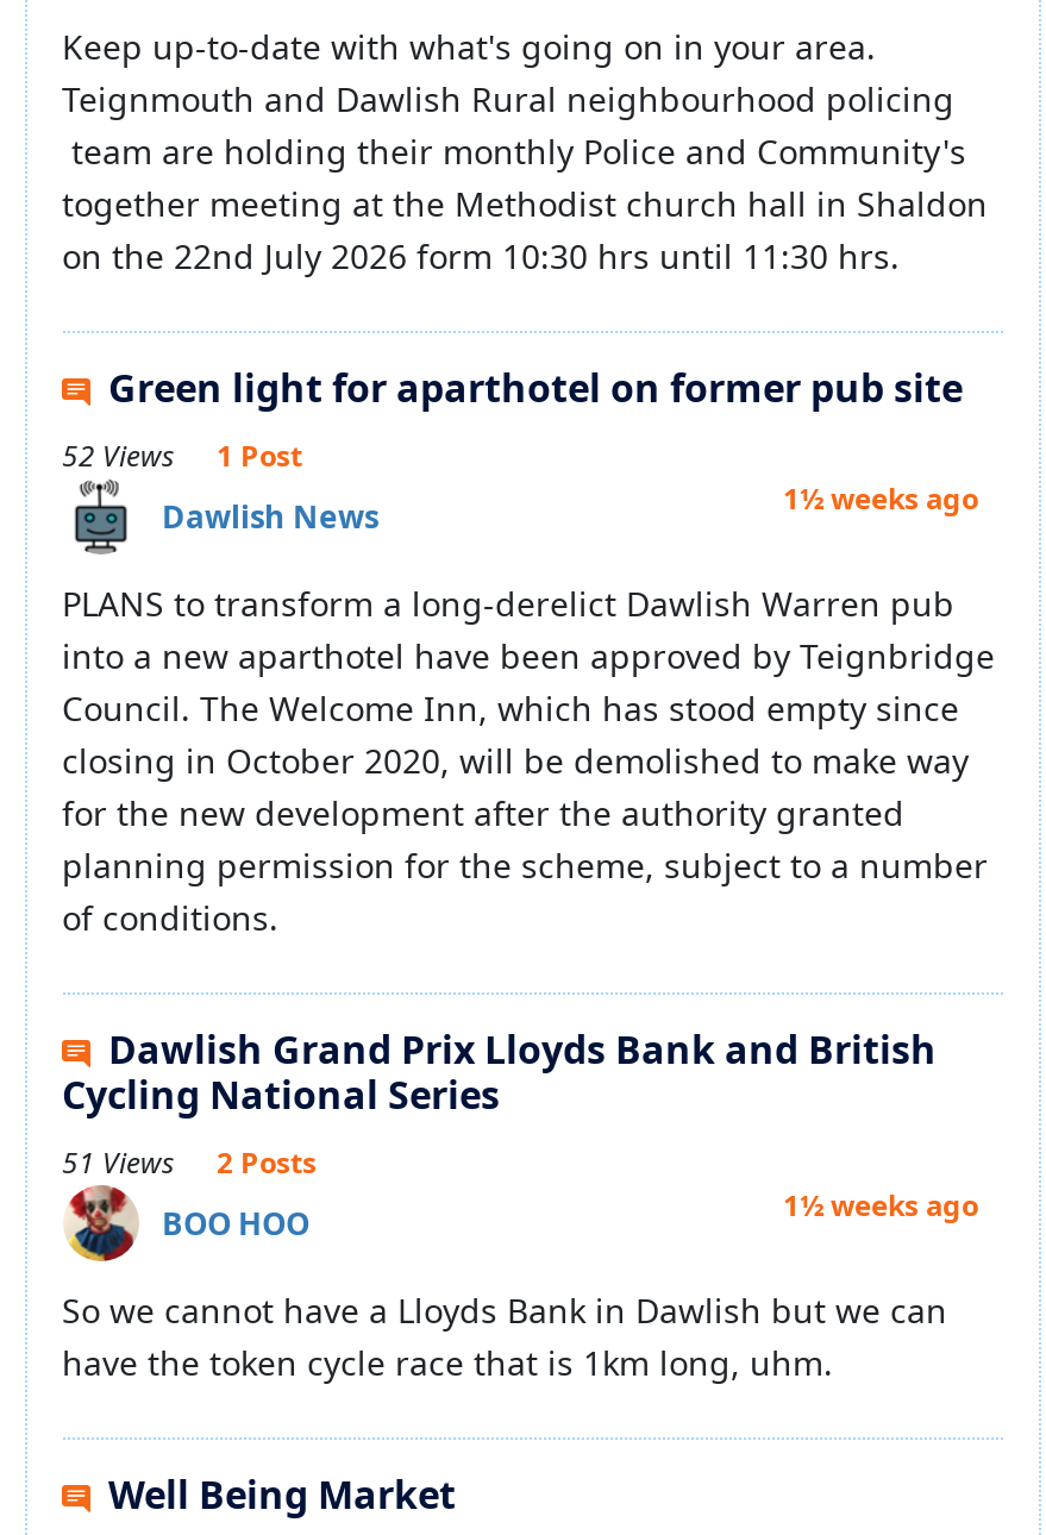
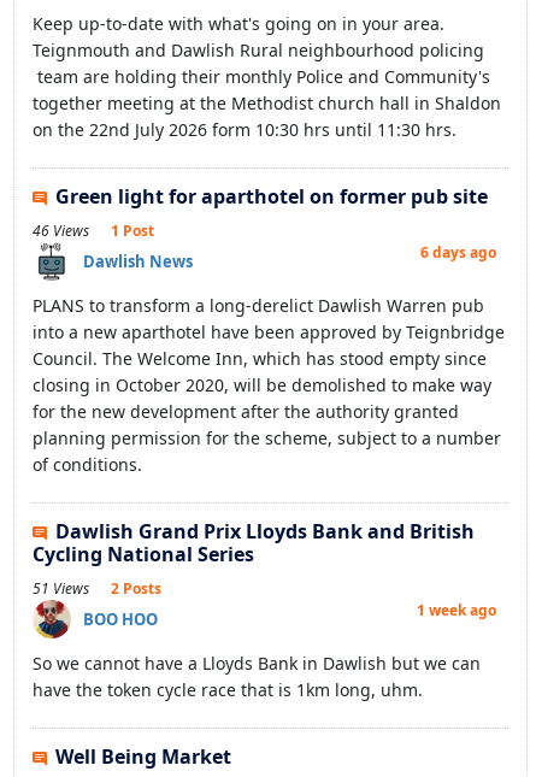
[62,436,302,476] 52 Views 1 Post -> [32,220,154,241] 46 Views 1 Post
[783,478,978,519] 1½ weeks ago -> [420,242,496,263] 6 days ago
[783,1185,978,1226] 1½ weeks ago -> [416,600,496,620] 1 week ago

